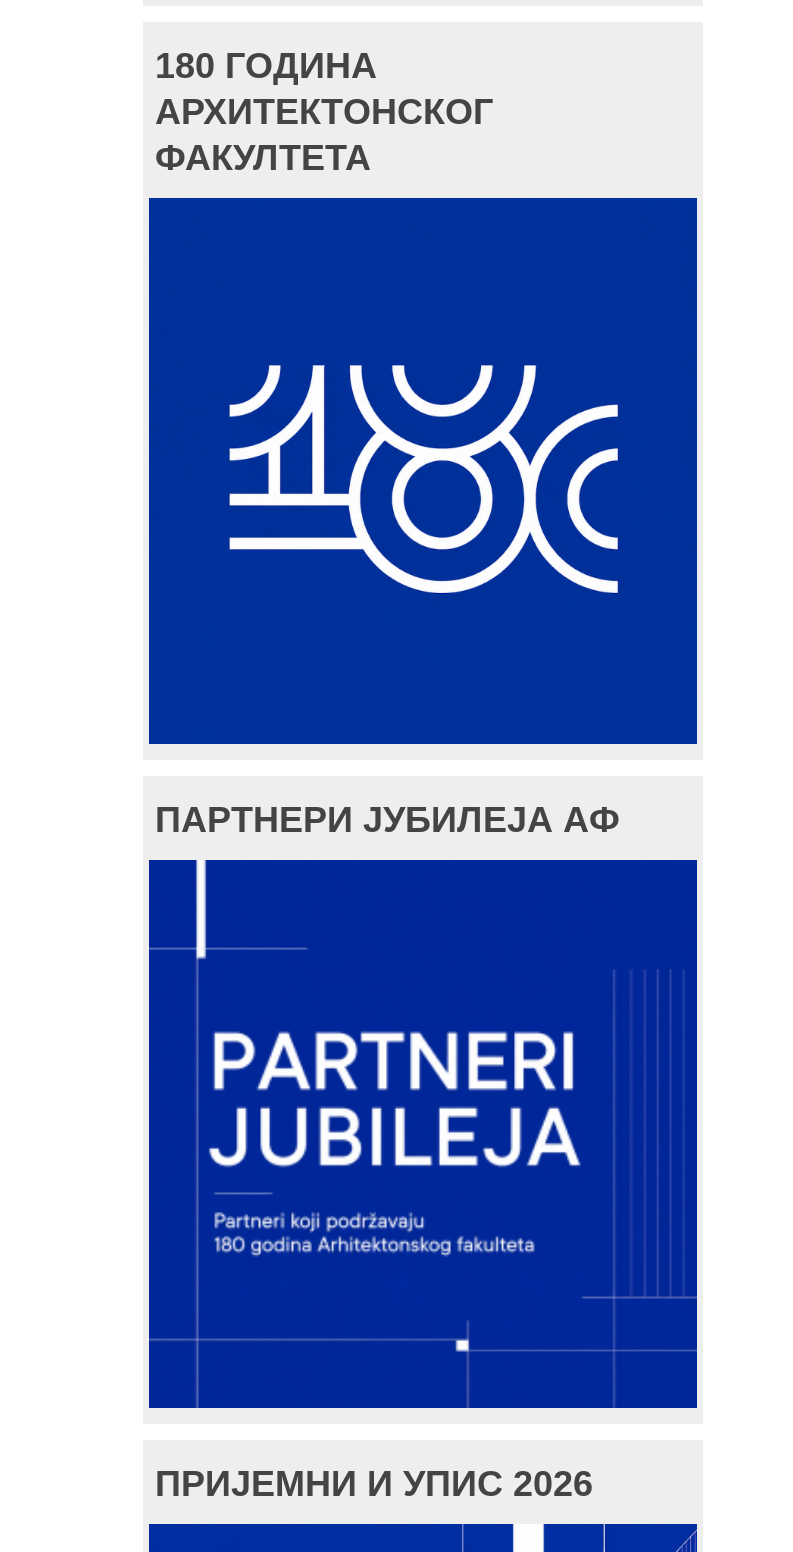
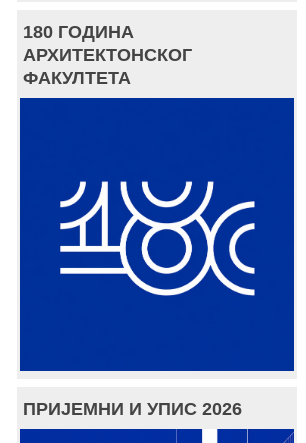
[155,800,619,840] ПАРТНЕРИ ЈУБИЛЕЈА АФ -> none
[191,862,579,1402] [image] -> none

